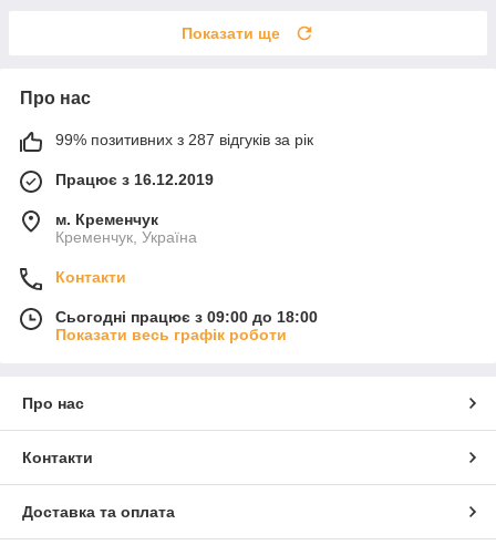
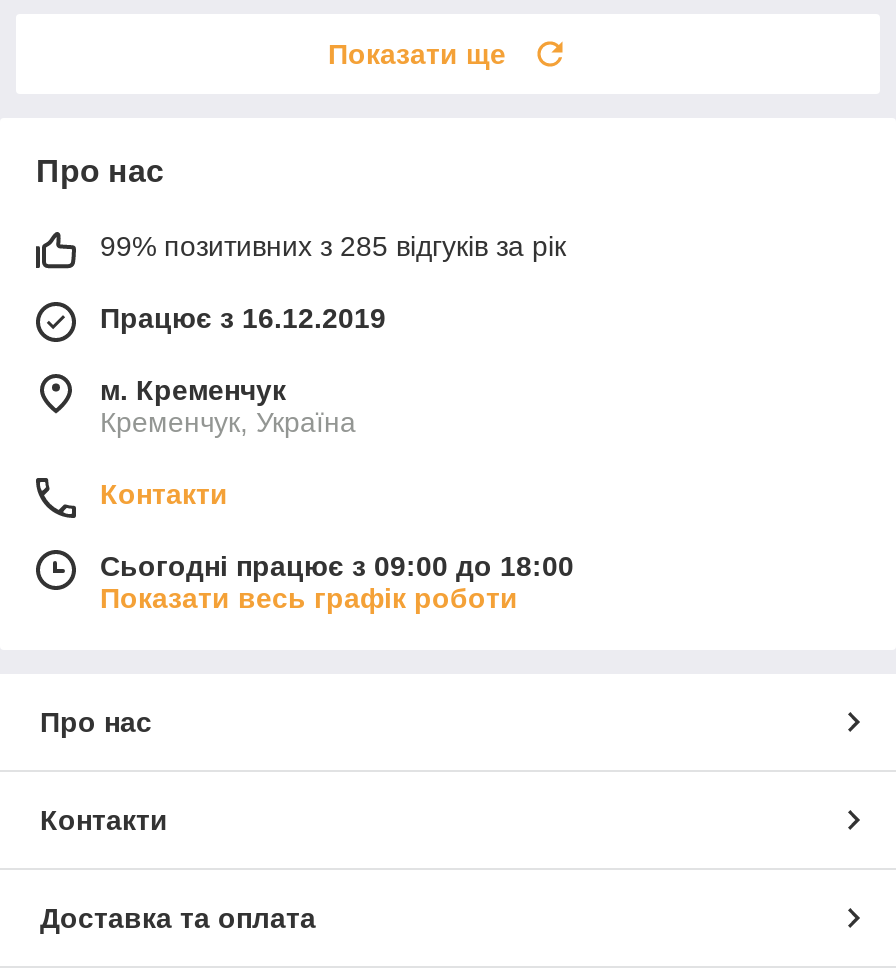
[55,130,313,148] 99% позитивних з 287 відгуків за рік -> [100,230,566,262] 99% позитивних з 285 відгуків за рік

